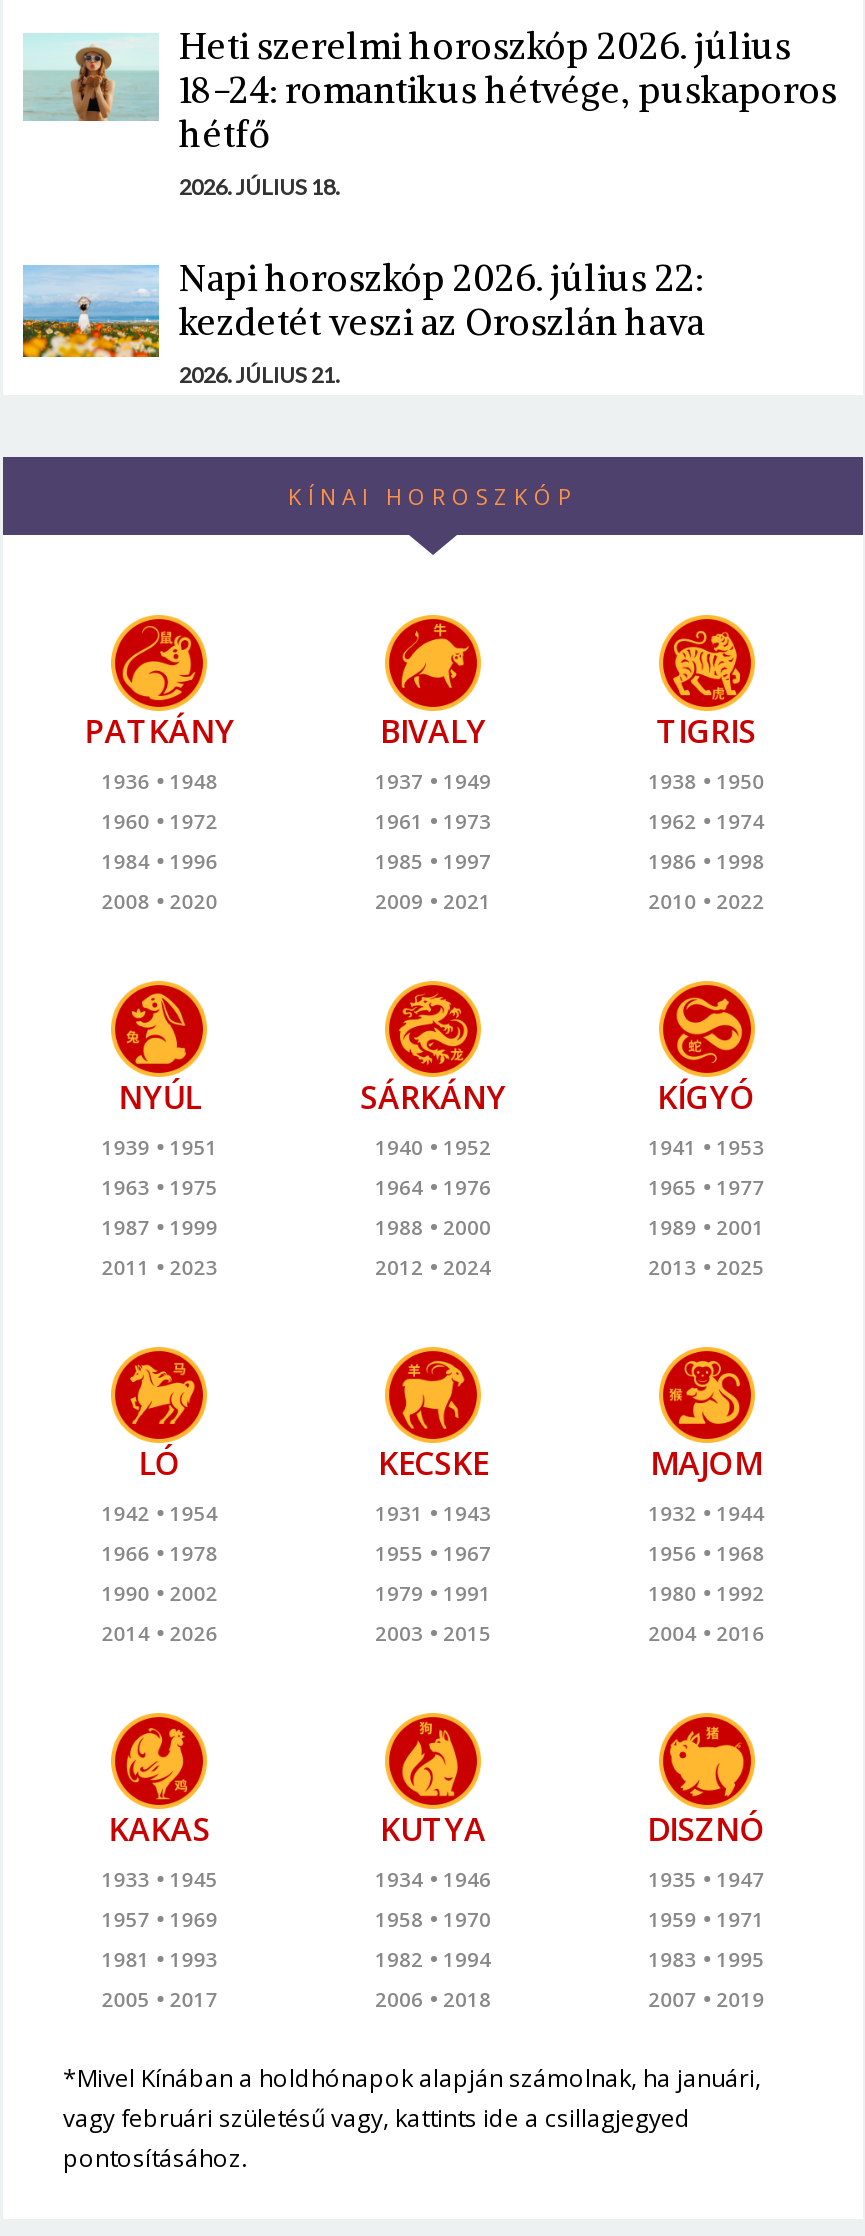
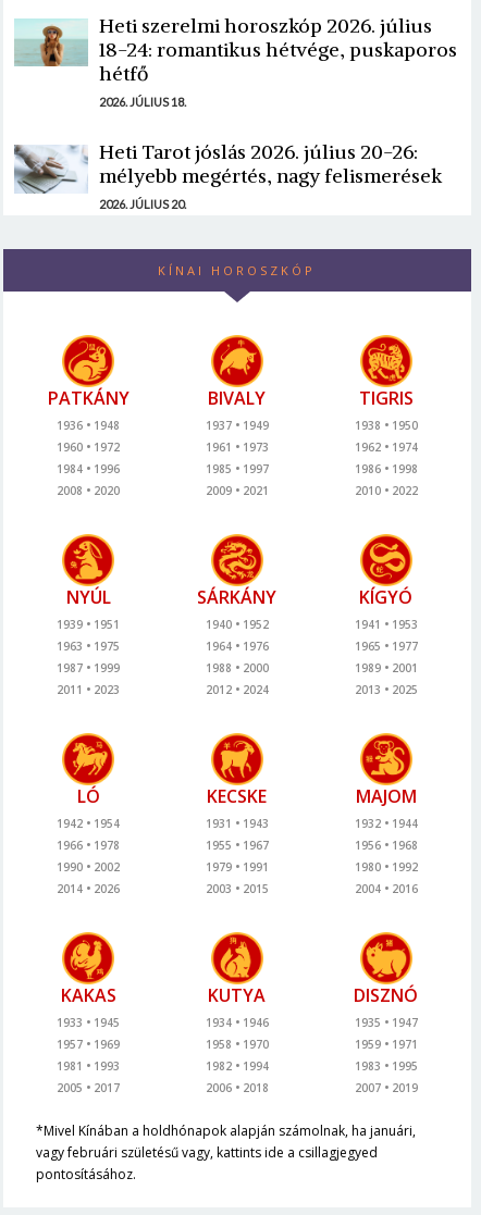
[21,255,705,387] [image] | Napi horoszkóp 2026. július 22: | kezdetét veszi az Oroszlán hava | 2026. JÚLIUS 21. -> [14,139,442,211] [image] | Heti Tarot jóslás 2026. július 20-26: | mélyebb megértés, nagy felismerések | 2026. JÚLIUS 20.

